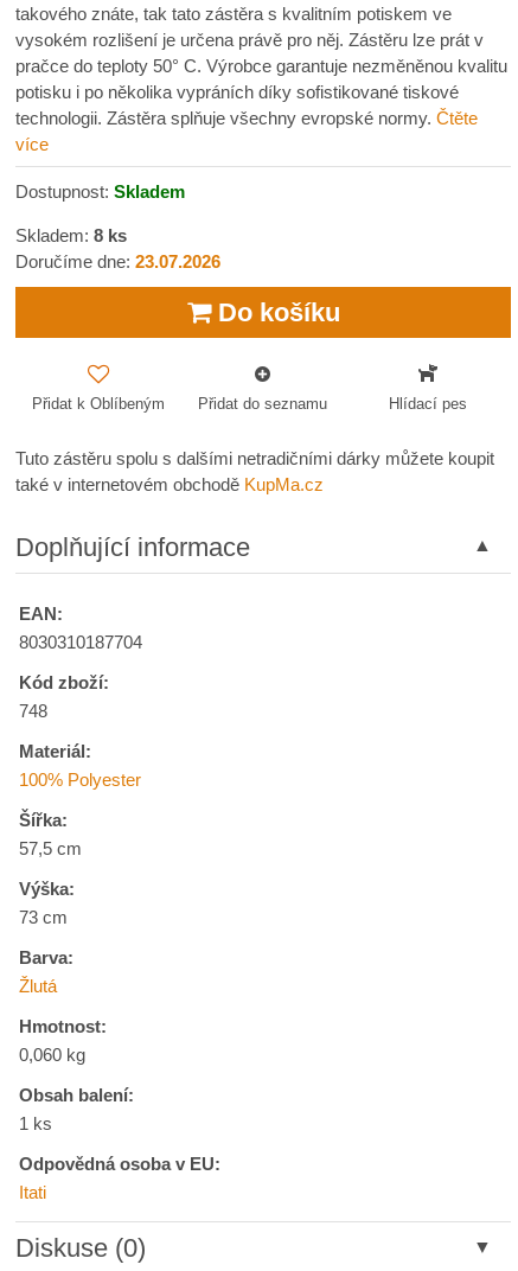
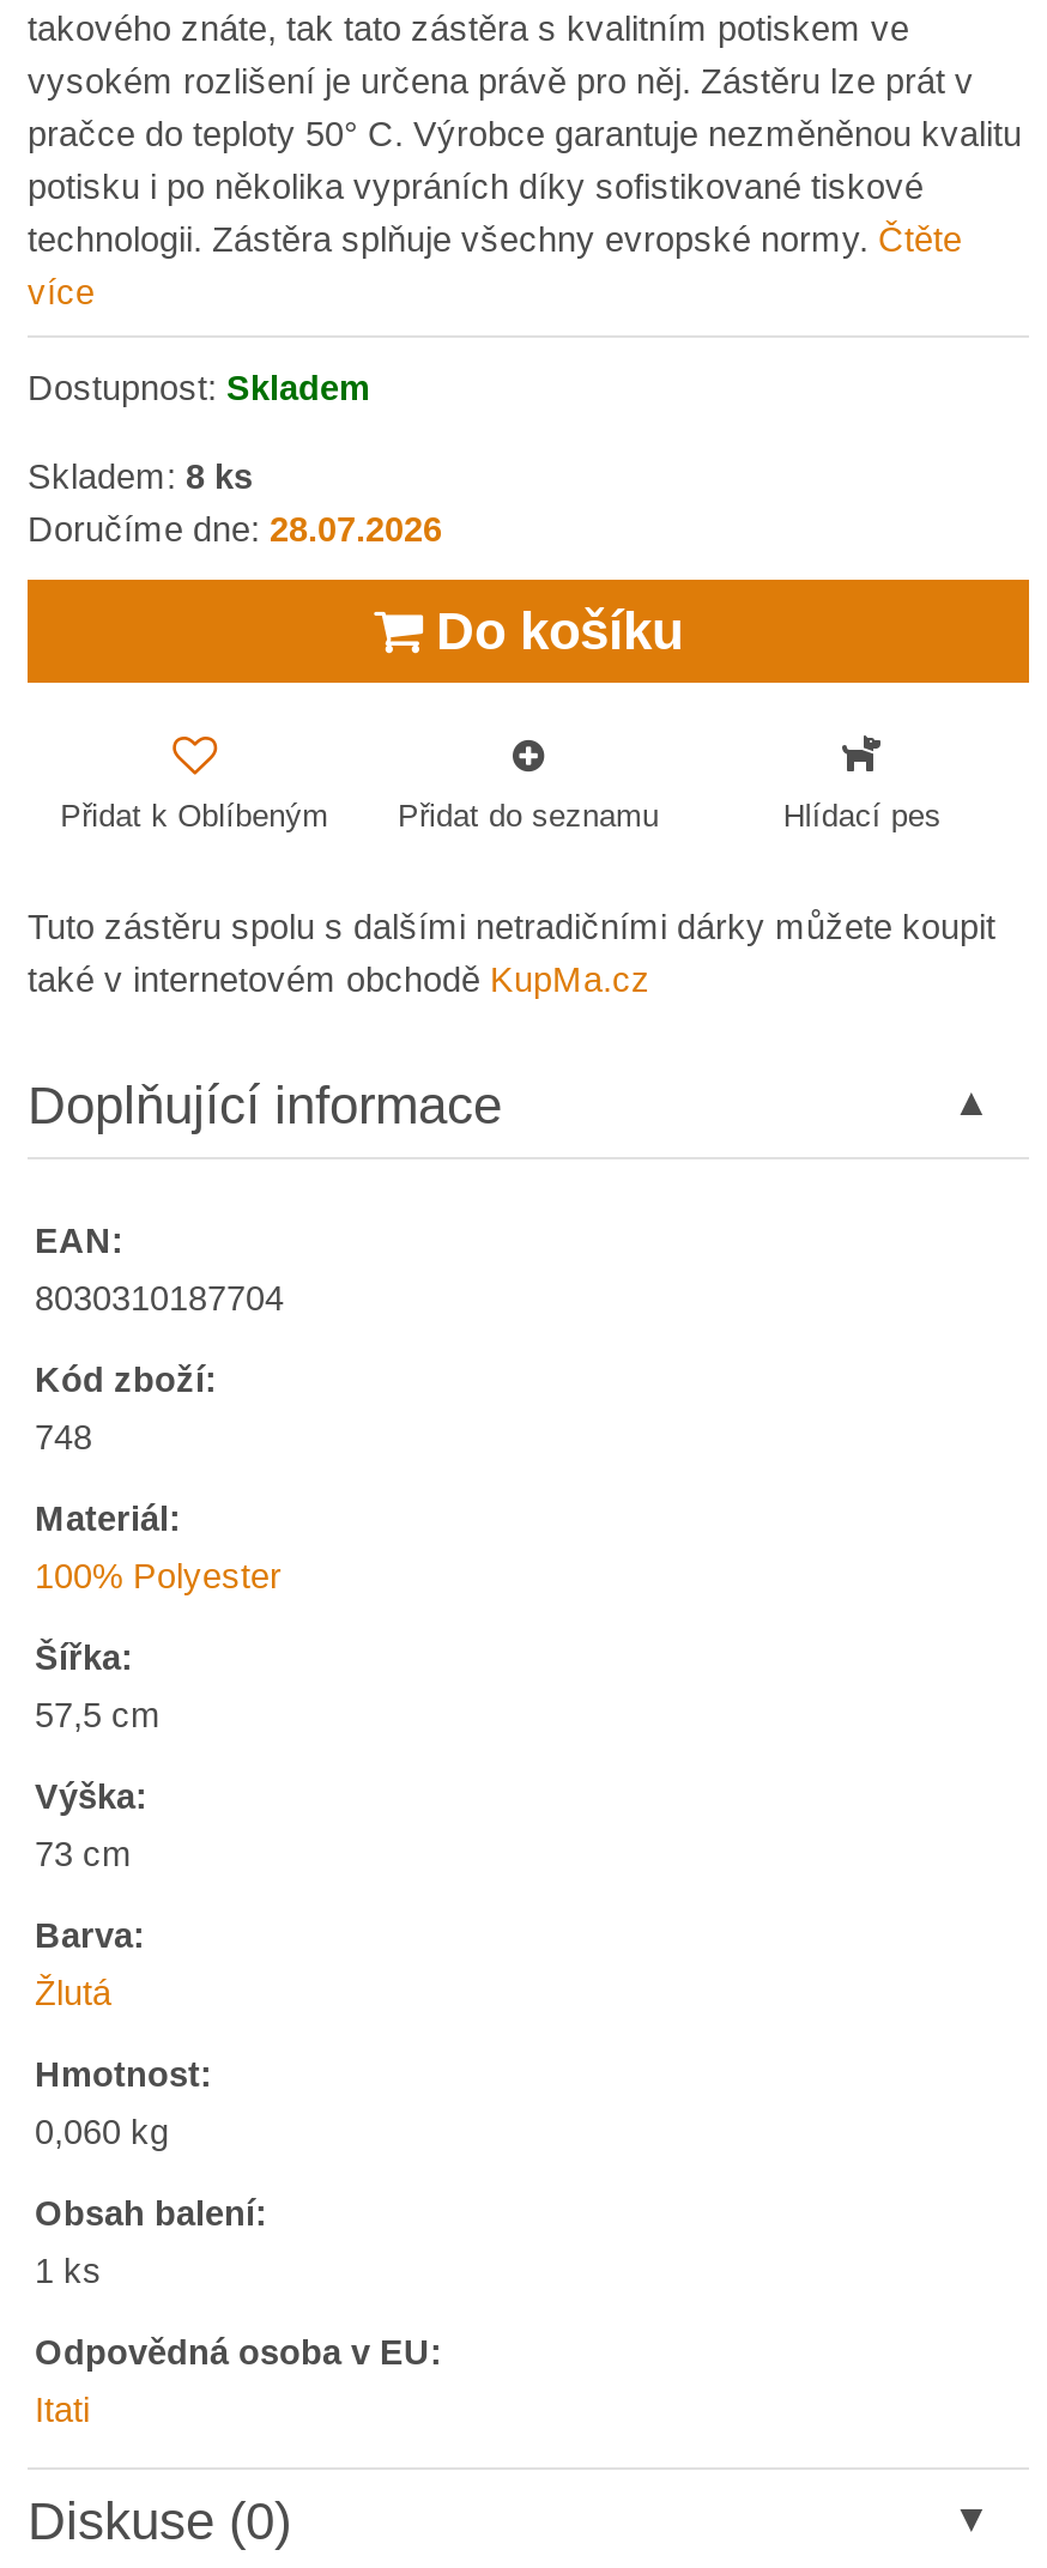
[15,253,220,272] Doručíme dne: 23.07.2026 -> [28,510,442,549] Doručíme dne: 28.07.2026

